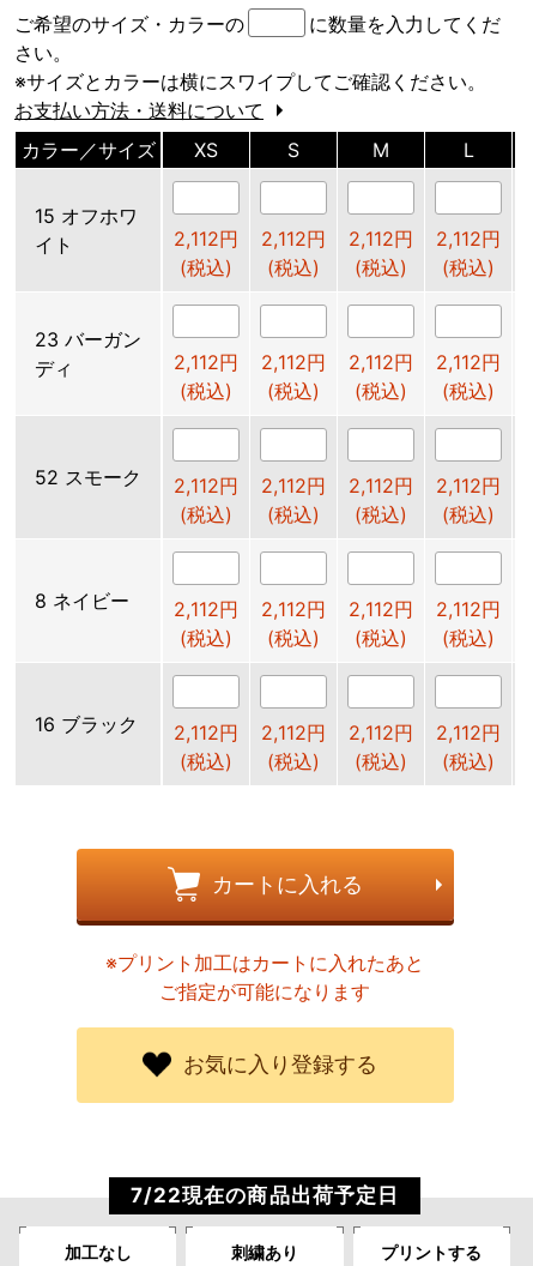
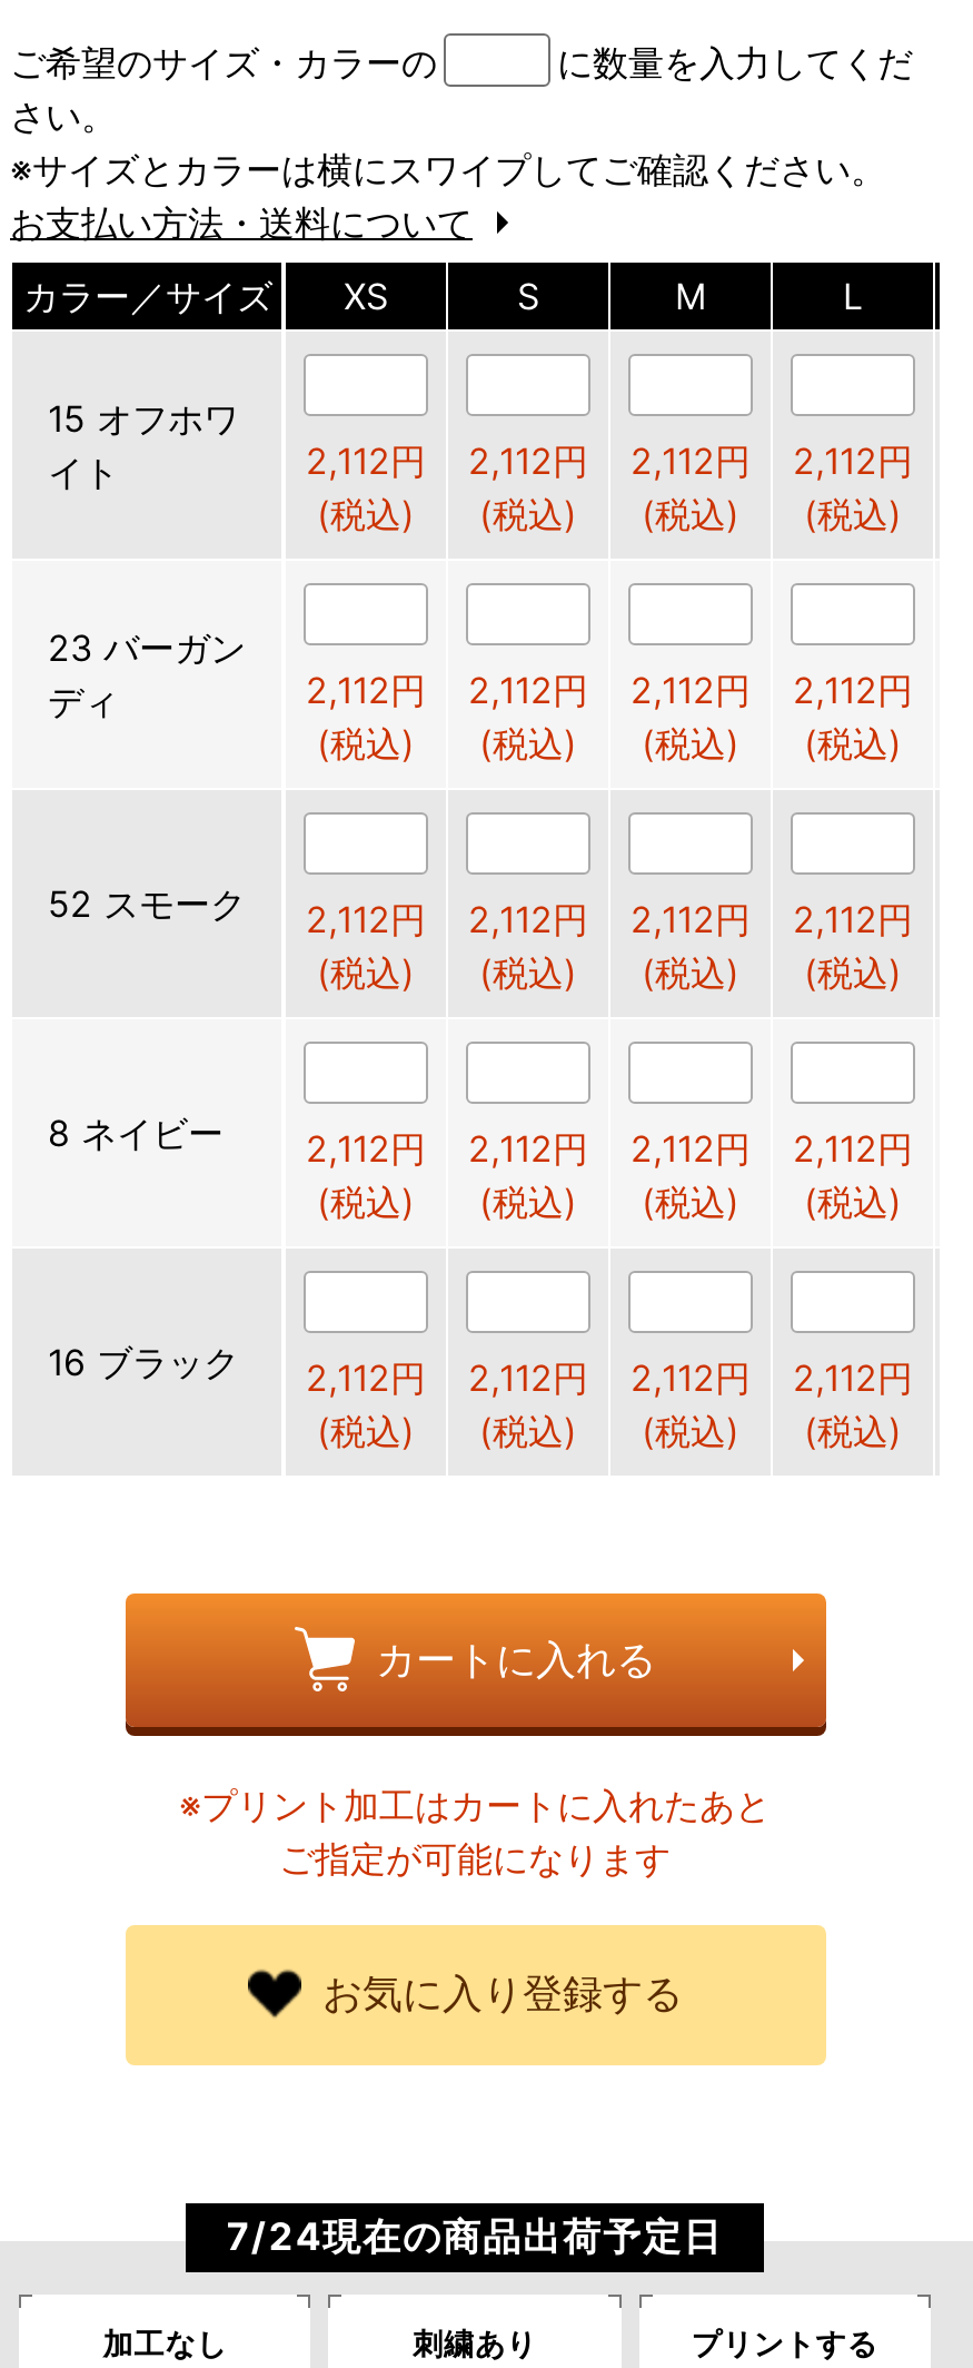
[131,1183,398,1207] 7/22現在の商品出荷予定日 -> [227,2214,723,2259] 7/24現在の商品出荷予定日

